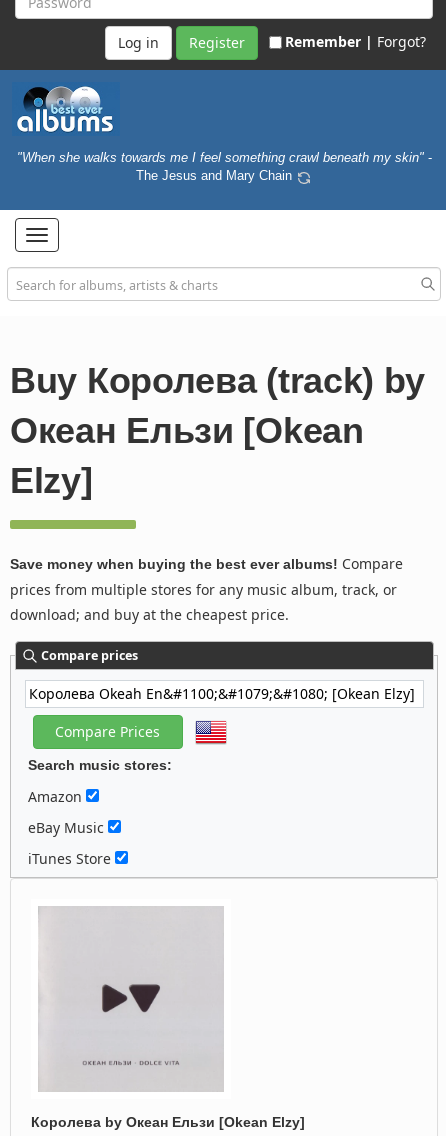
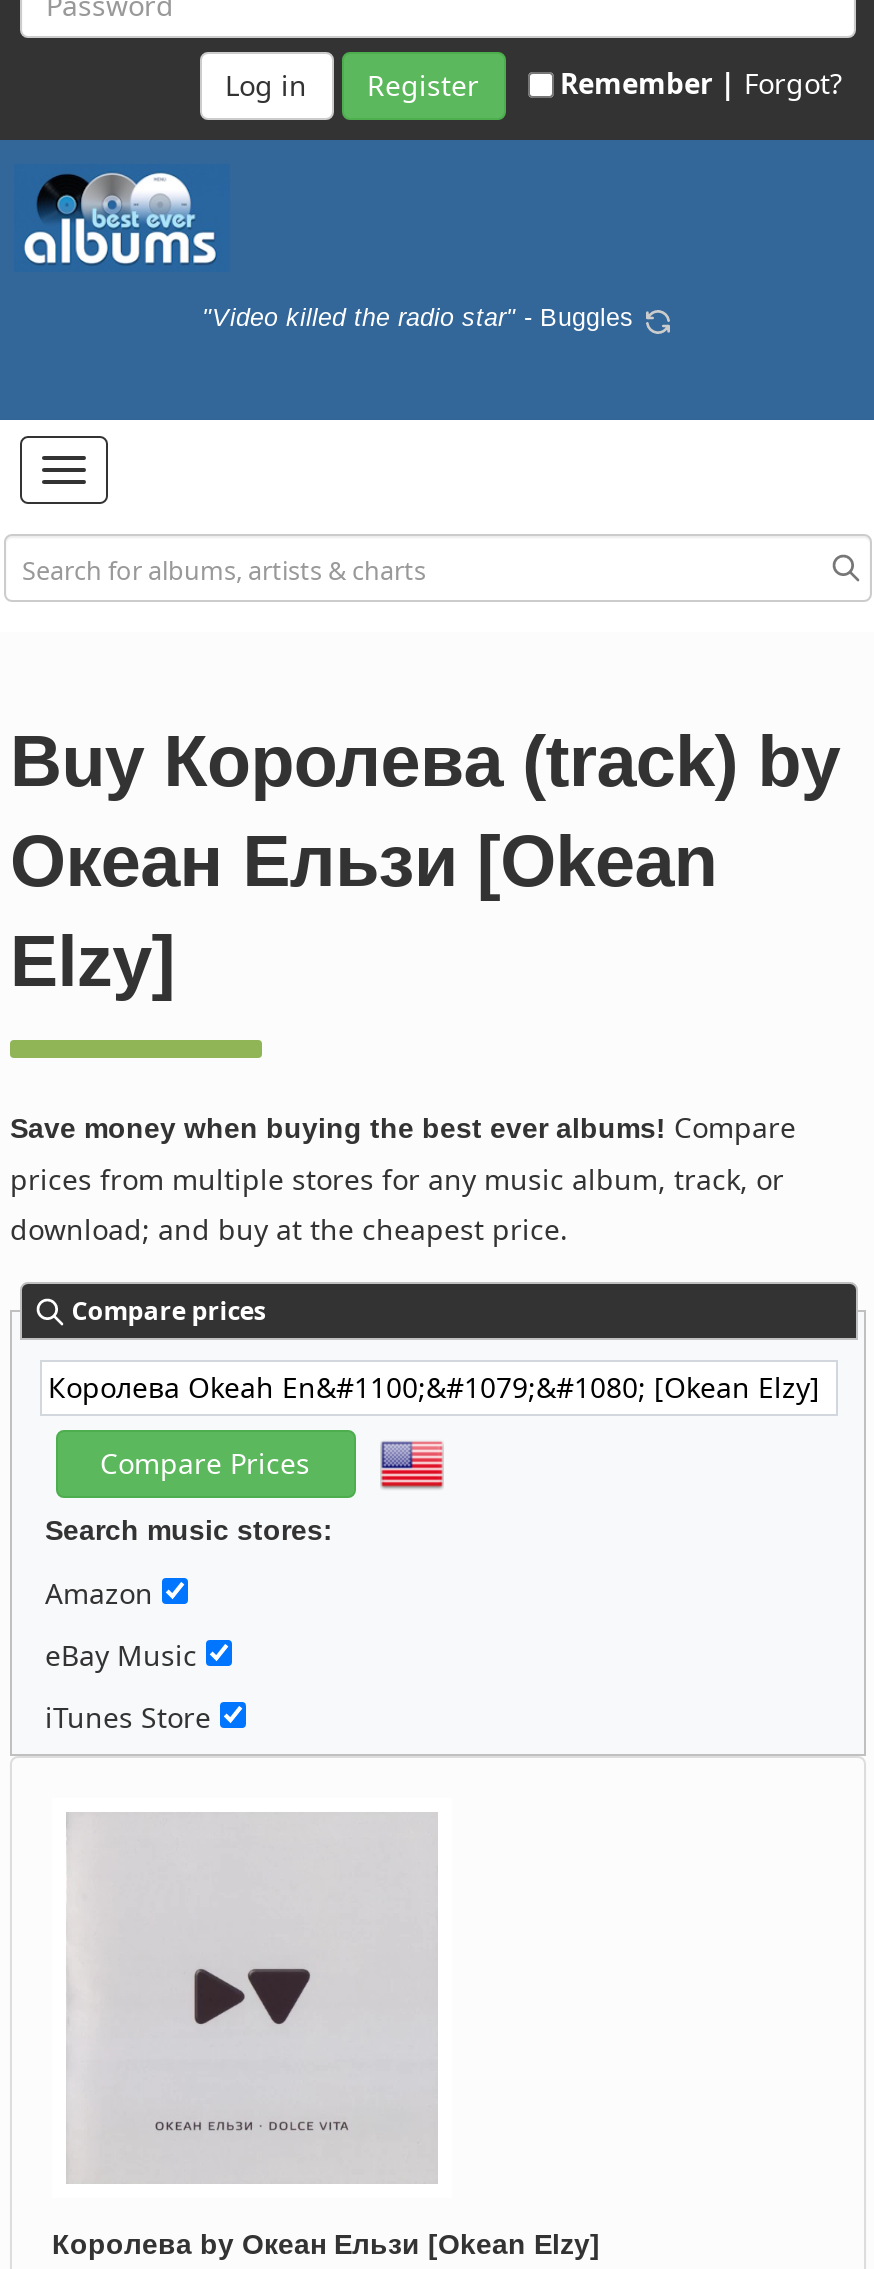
[16,151,431,182] "When she walks towards me I feel something crawl beneath my skin" - | The Jesus and Mary Chain -> [202,303,642,331] "Video killed the radio star" - Buggles

